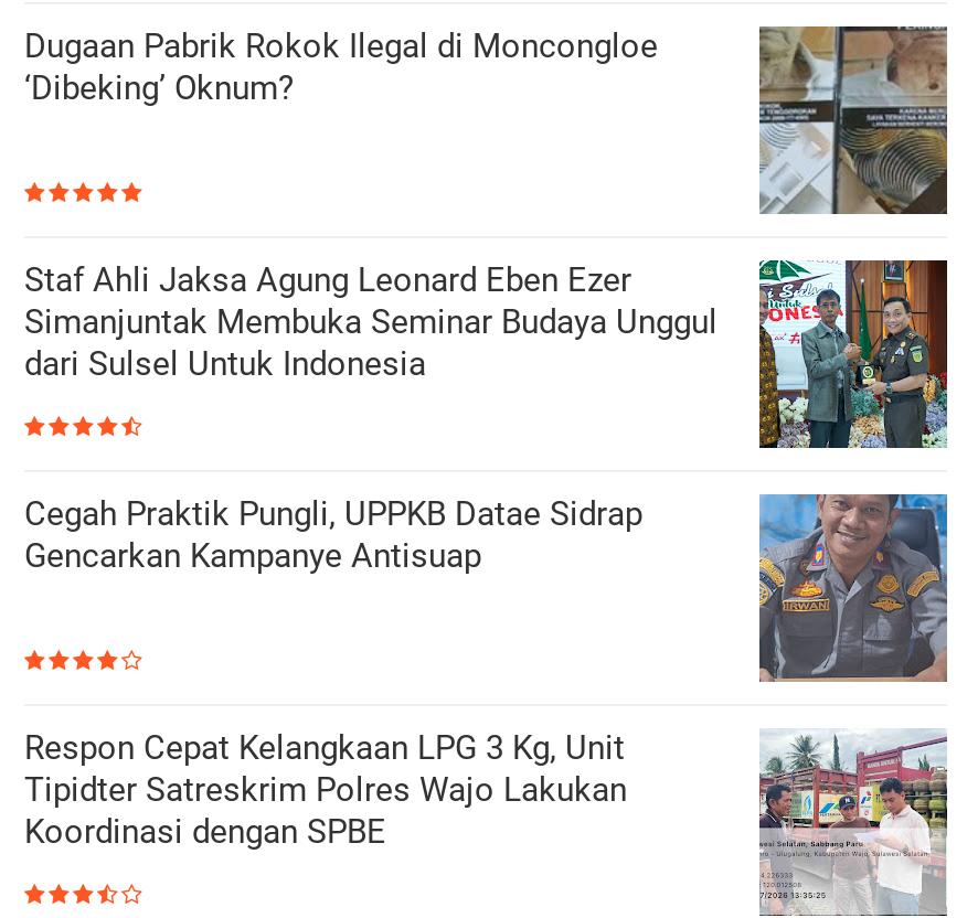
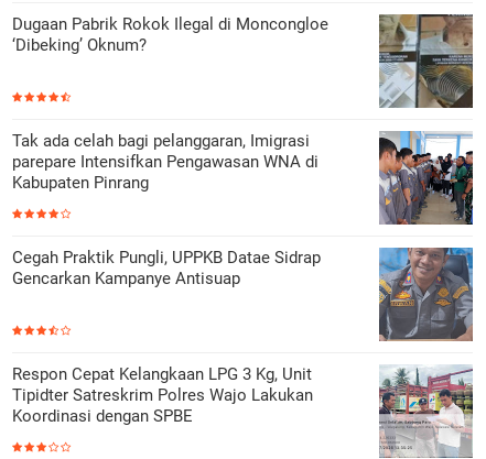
[24,260,717,384] Staf Ahli Jaksa Agung Leonard Eben Ezer | Simanjuntak Membuka Seminar Budaya Unggul | dari Sulsel Untuk Indonesia -> [12,131,318,193] Tak ada celah bagi pelanggaran, Imigrasi | parepare Intensifkan Pengawasan WNA di | Kabupaten Pinrang
[757,258,949,450] [image] -> [378,131,474,226] [image]

